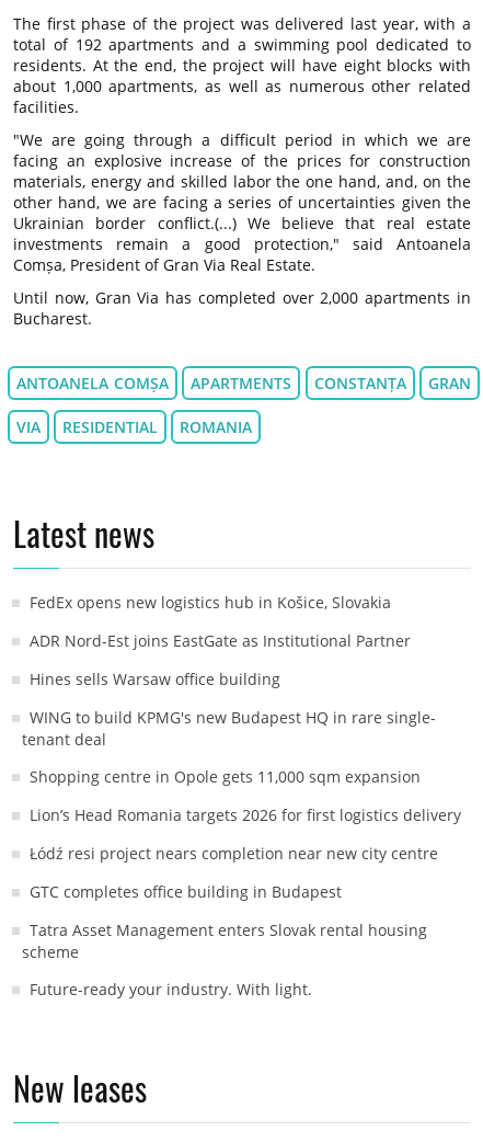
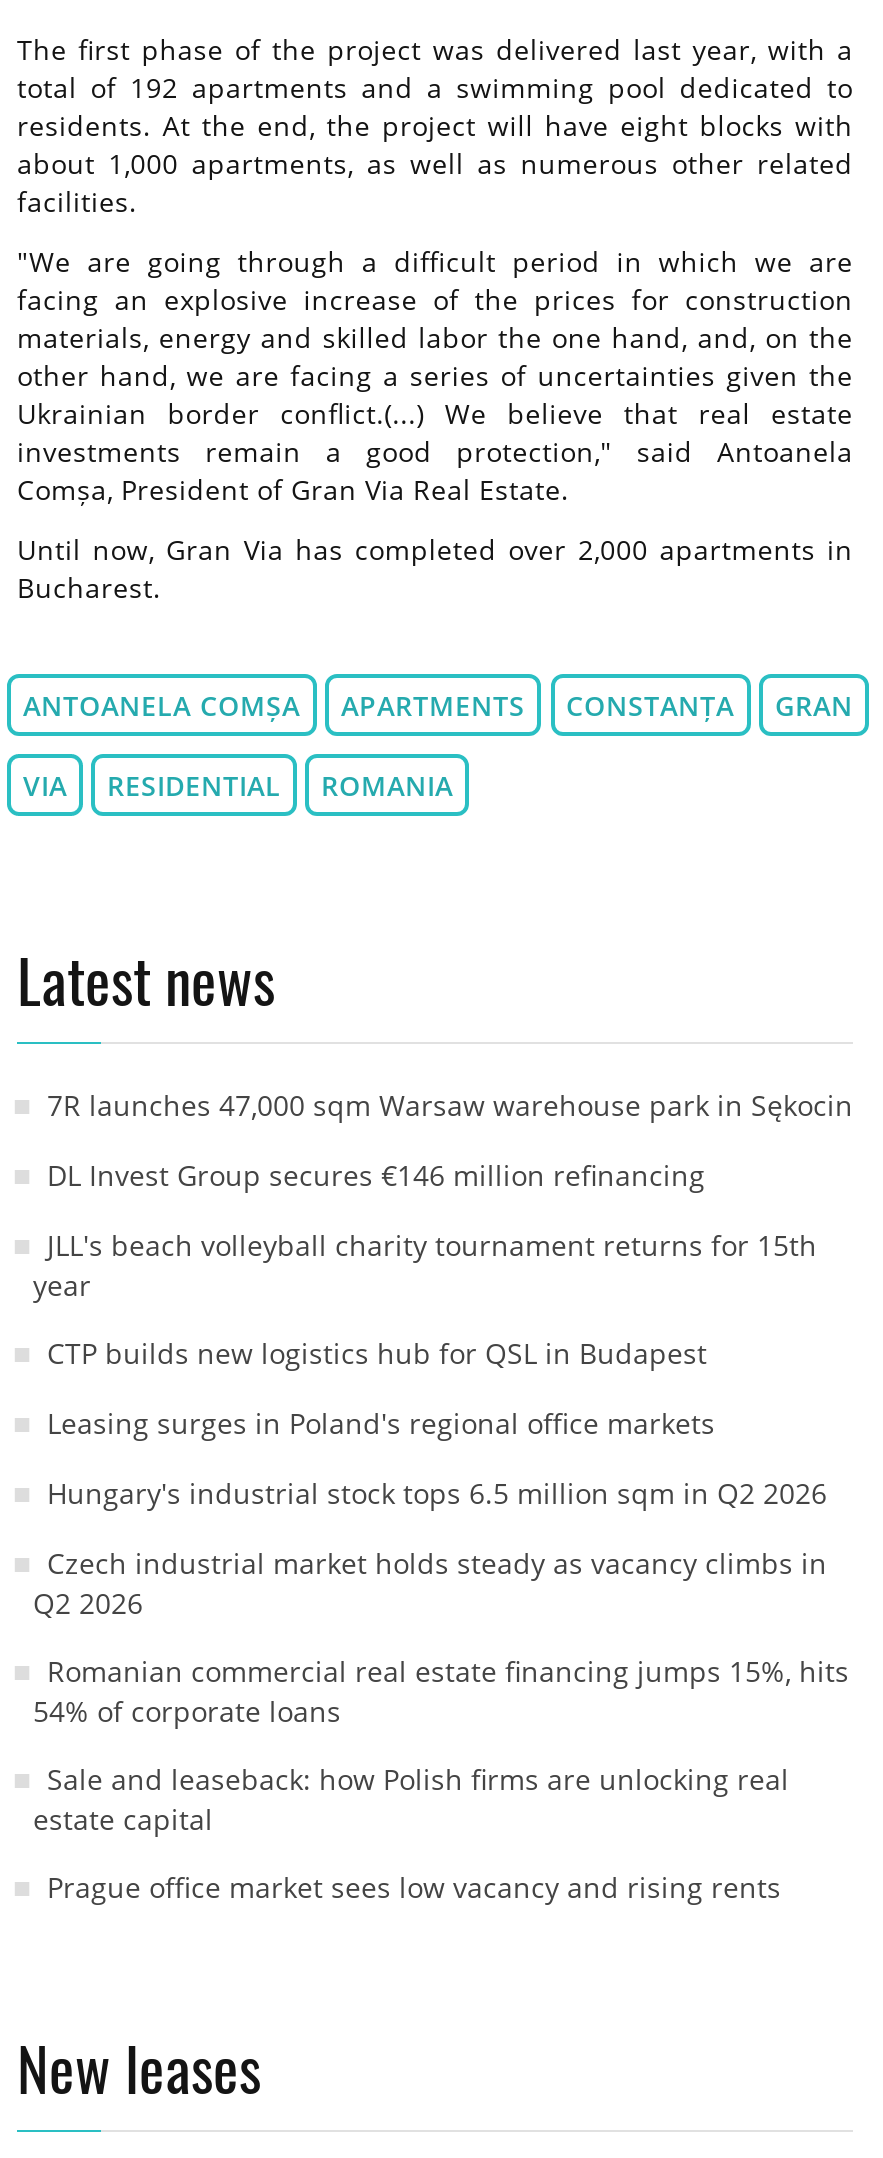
[30,592,391,612] FedEx opens new logistics hub in Košice, Slovakia -> [47,1086,853,1124] 7R launches 47,000 sqm Warsaw warehouse park in Sękocin
[30,630,411,651] ADR Nord-Est joins EastGate as Institutional Partner -> [47,1156,705,1194] DL Invest Group secures €146 million refinancing
[30,668,280,689] Hines sells Warsaw office building -> [33,1226,817,1304] JLL's beach volleyball charity tournament returns for 15th | year
[22,707,436,749] WING to build KPMG's new Budapest HQ in rare single- | tenant deal -> [47,1334,707,1372] CTP builds new logistics hub for QSL in Budapest
[30,766,421,787] Shopping centre in Opole gets 11,000 sqm expansion -> [47,1404,715,1442] Leasing surges in Poland's regional office markets
[30,804,461,825] Lion’s Head Romania targets 2026 for first logistics delivery -> [47,1474,827,1512] Hungary's industrial stock tops 6.5 million sqm in Q2 2026
[30,843,438,863] Łódź resi project nears completion near new city centre -> [33,1544,827,1622] Czech industrial market holds steady as vacancy climbs in | Q2 2026
[30,881,342,902] GTC completes office building in Budapest -> [33,1652,849,1730] Romanian commercial real estate financing jumps 15%, hits | 54% of corporate loans
[22,919,427,962] Tatra Asset Management enters Slovak rental housing | scheme -> [33,1760,789,1838] Sale and leaseback: how Polish firms are unlocking real | estate capital
[30,978,312,999] Future-ready your industry. With light. -> [47,1868,781,1906] Prague office market sees low vacancy and rising rents

